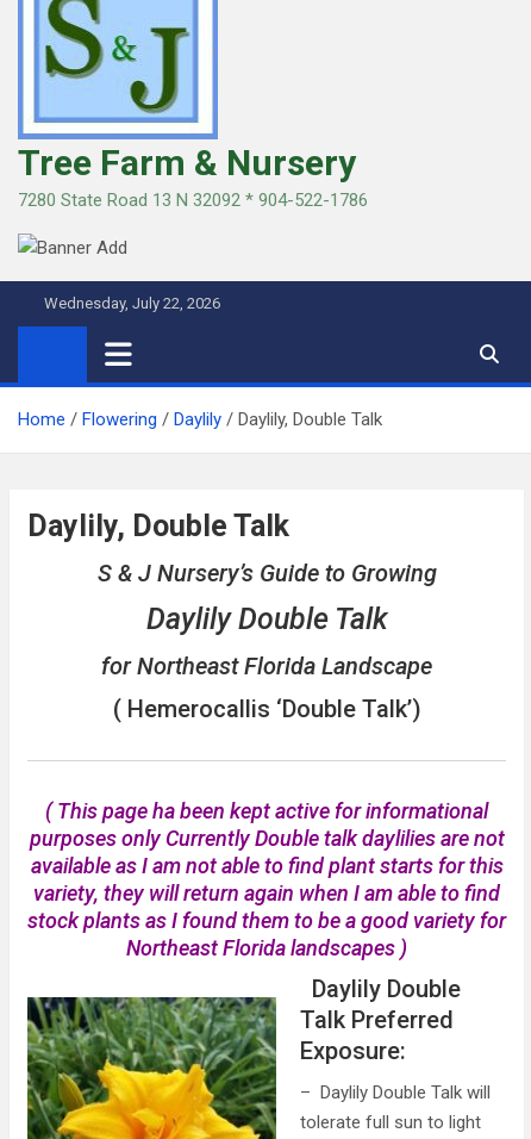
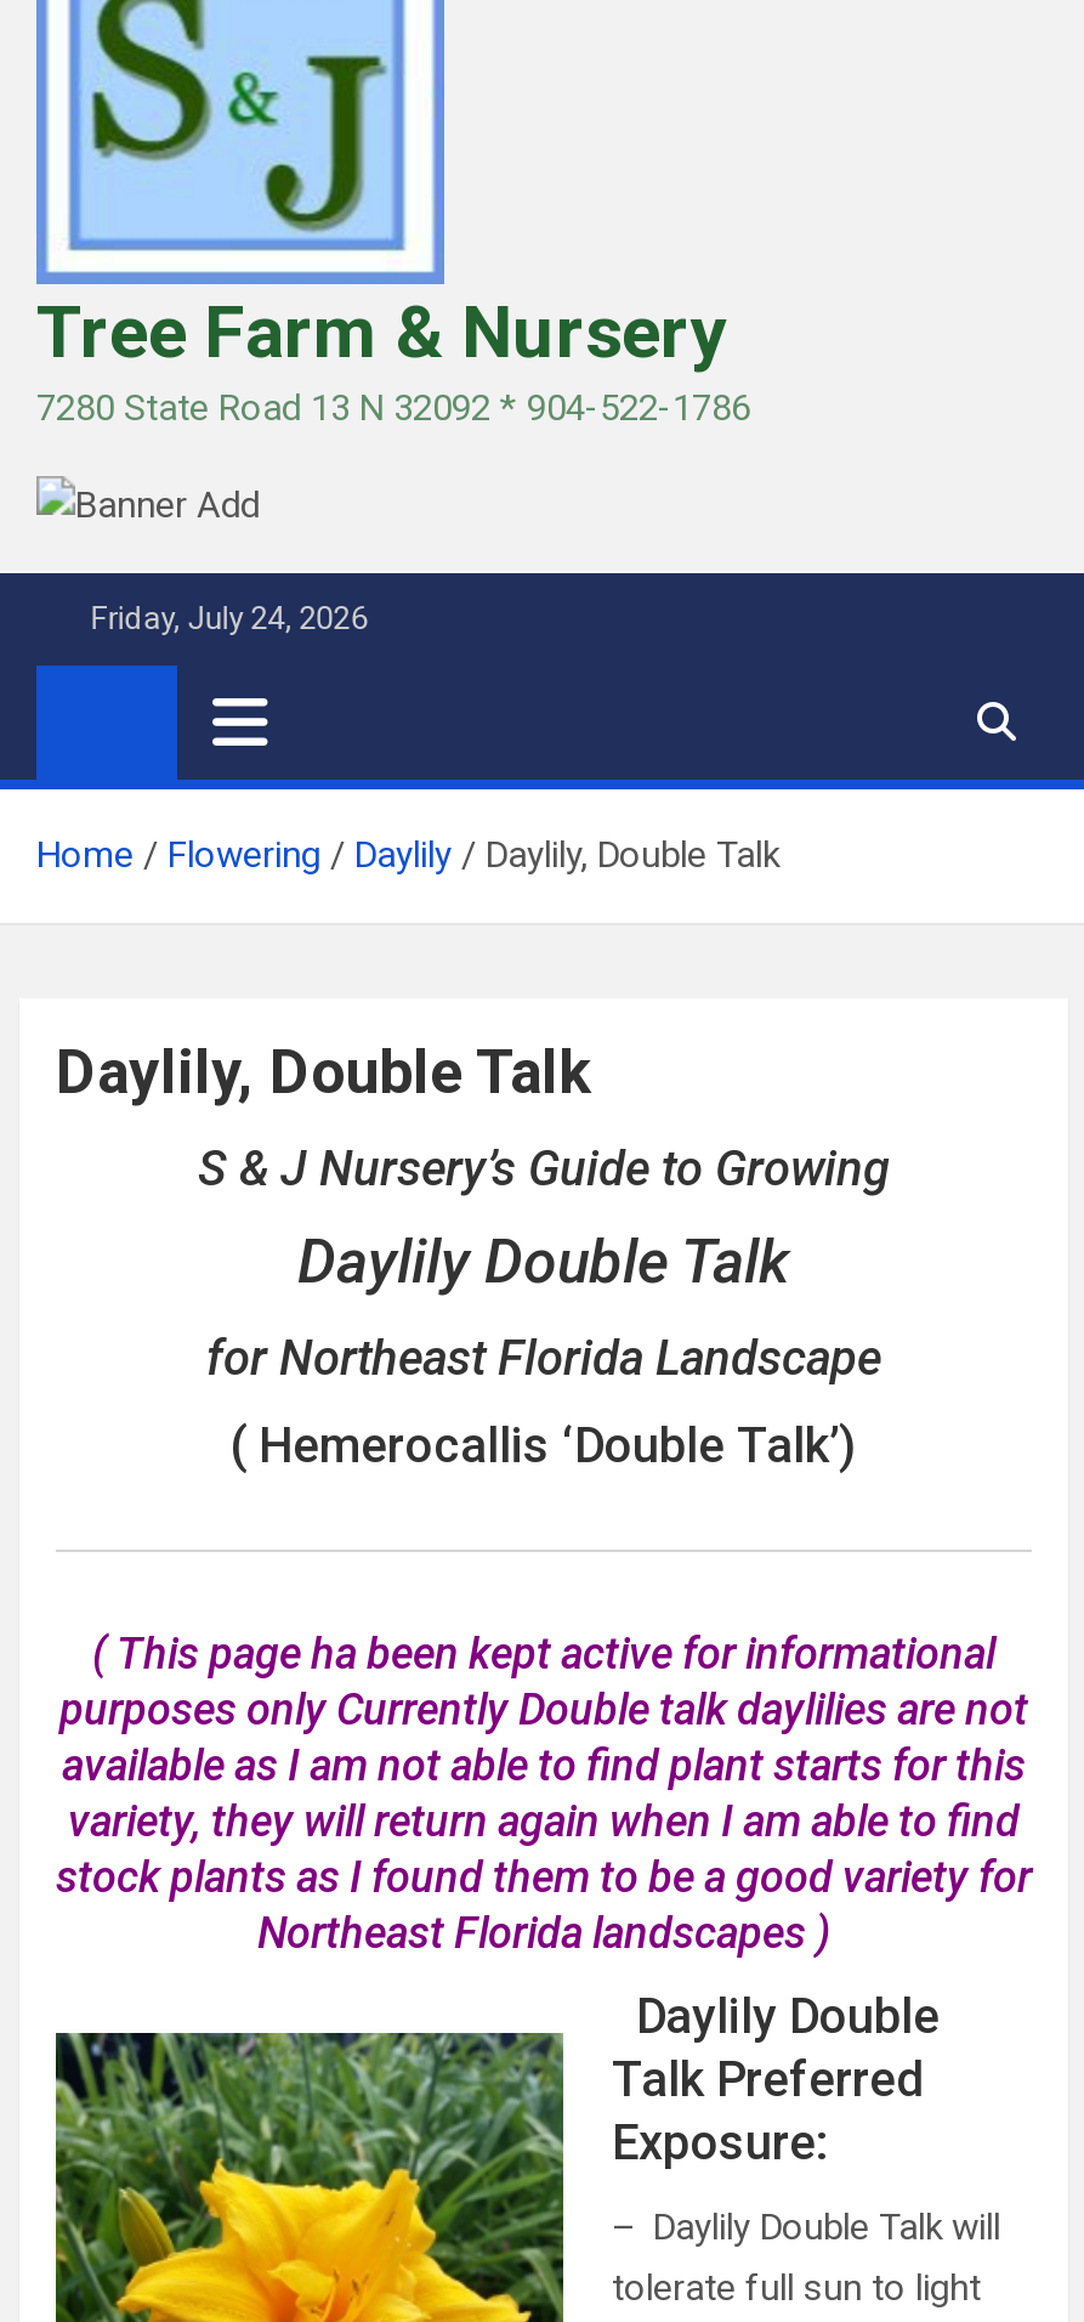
[37,294,220,312] Wednesday, July 22, 2026 -> [76,600,367,636] Friday, July 24, 2026

